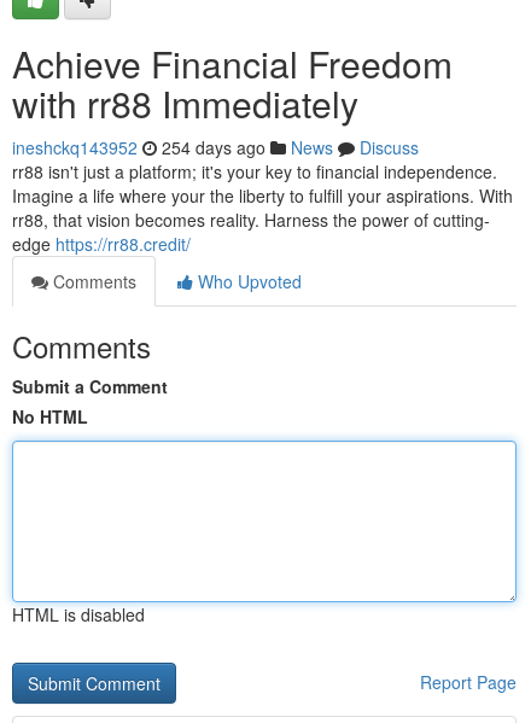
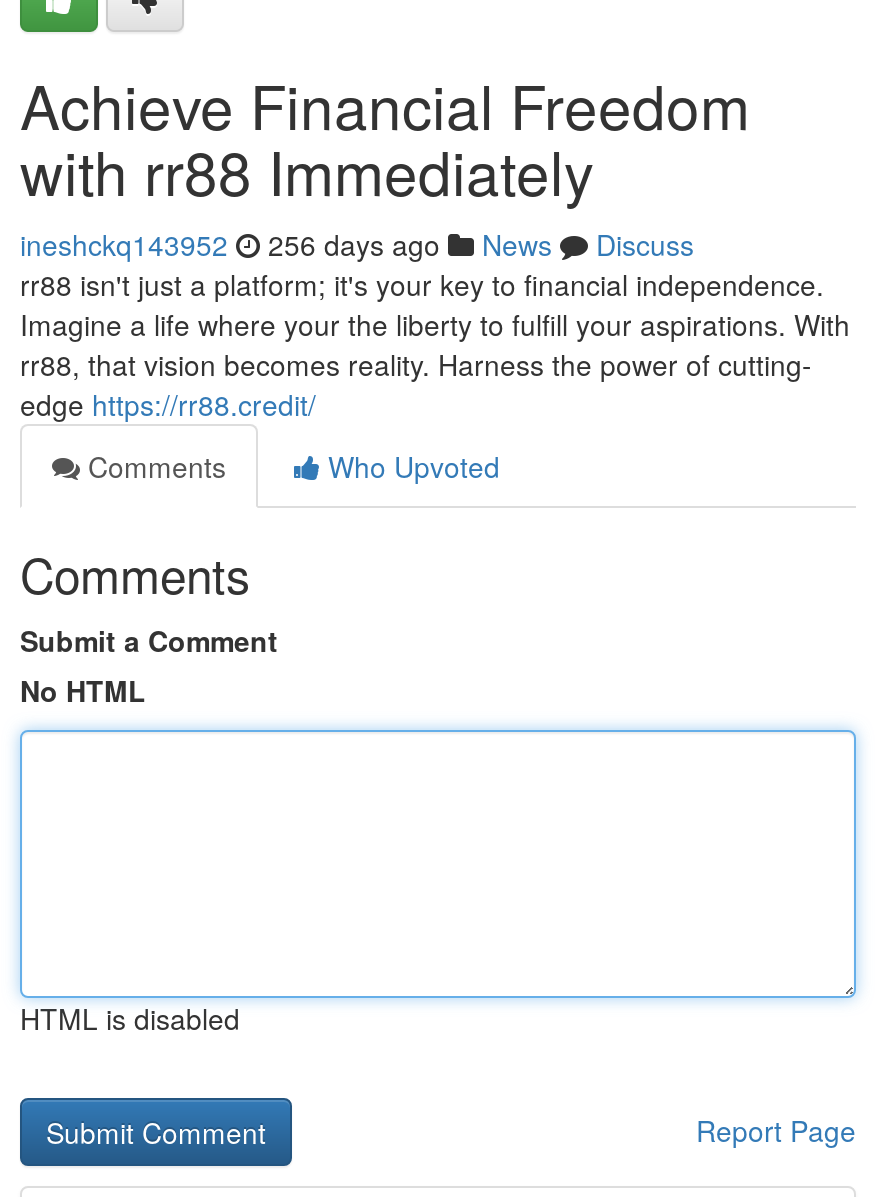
[12,135,419,159] ineshckq143952 254 days ago News Discuss -> [20,224,694,264] ineshckq143952 256 days ago News Discuss

